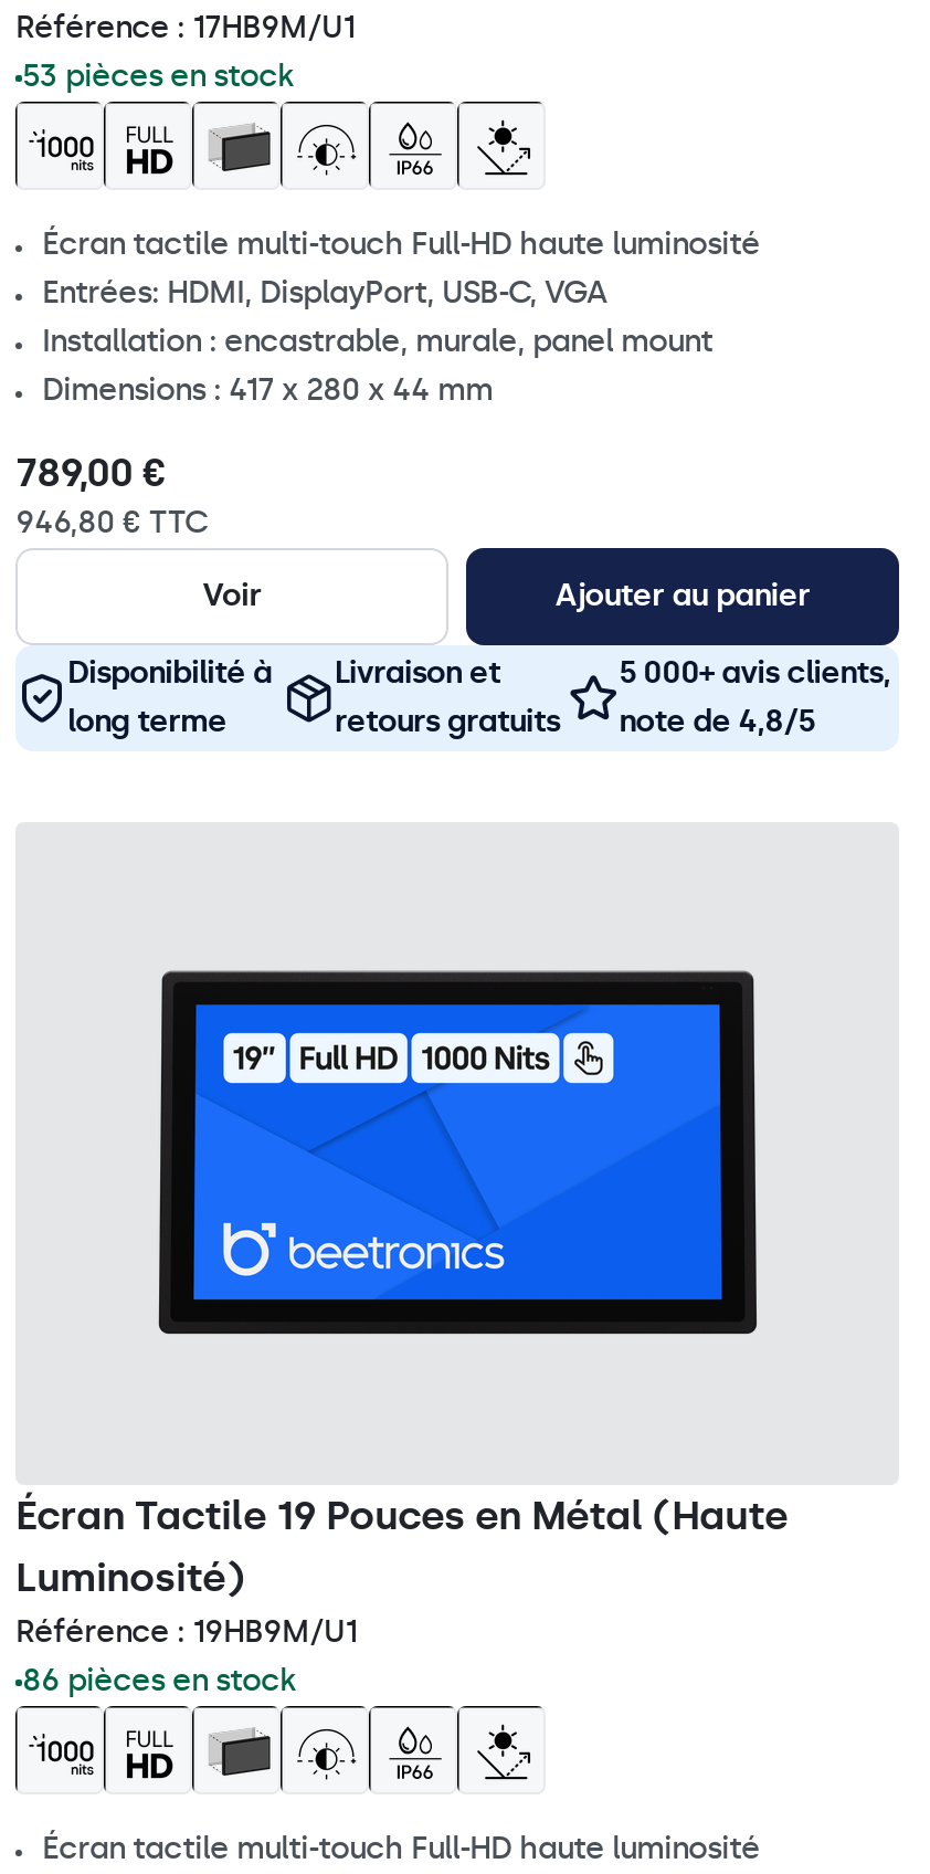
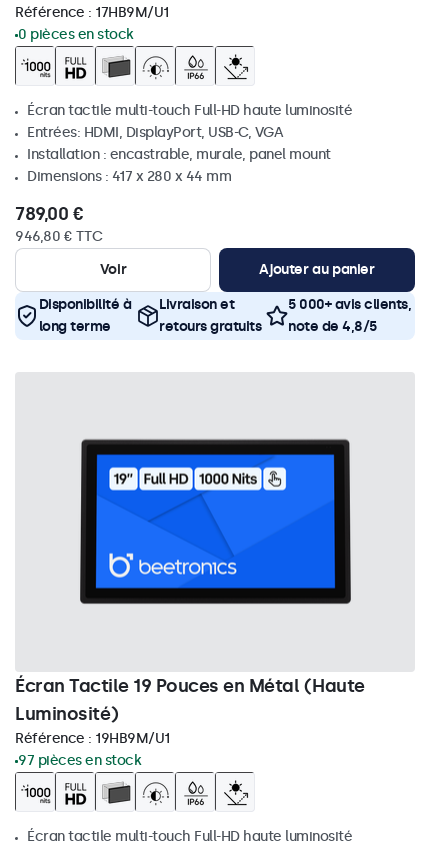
[22,57,294,95] 53 pièces en stock -> [18,26,133,43] 0 pièces en stock
[22,1662,296,1699] 86 pièces en stock -> [18,752,141,769] 97 pièces en stock

